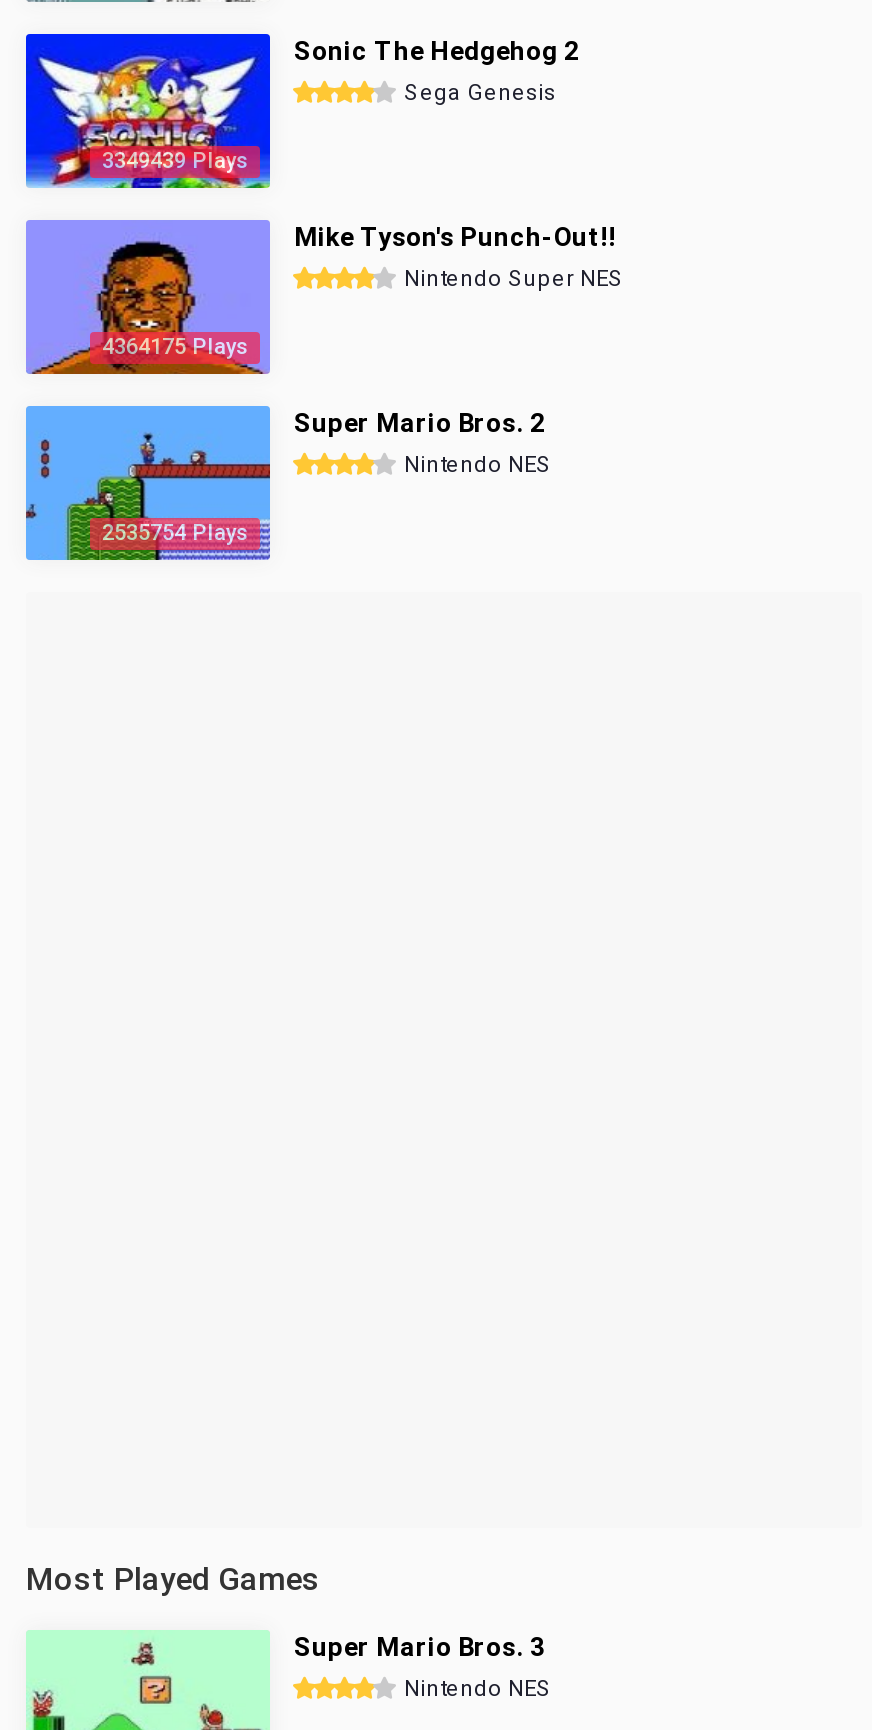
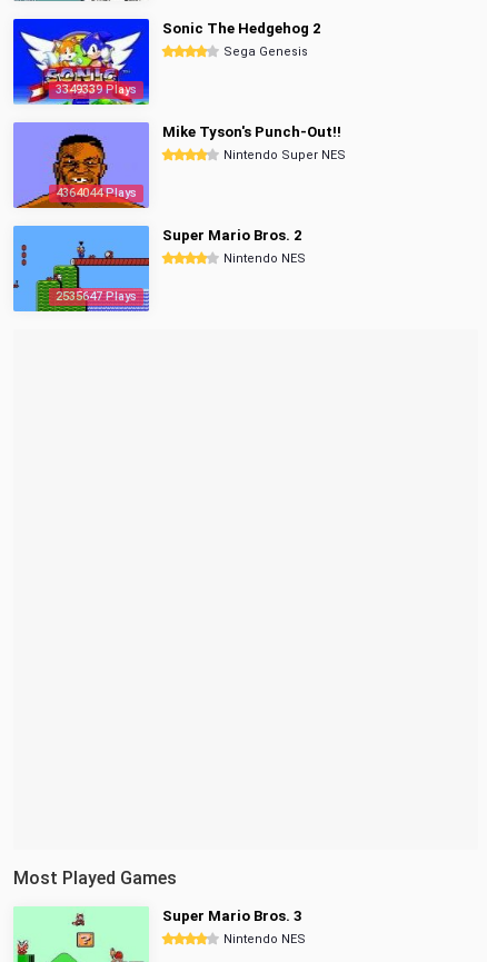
[102,148,248,174] 3349439 Plays -> [56,82,137,97] 3349339 Plays
[102,334,248,360] 4364175 Plays -> [56,186,137,200] 4364044 Plays
[102,520,248,546] 2535754 Plays -> [56,289,137,304] 2535647 Plays

